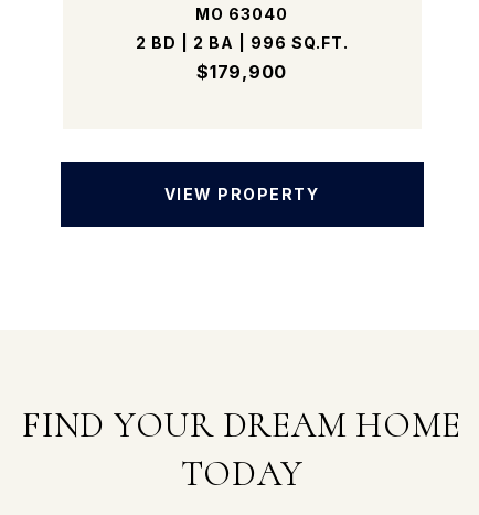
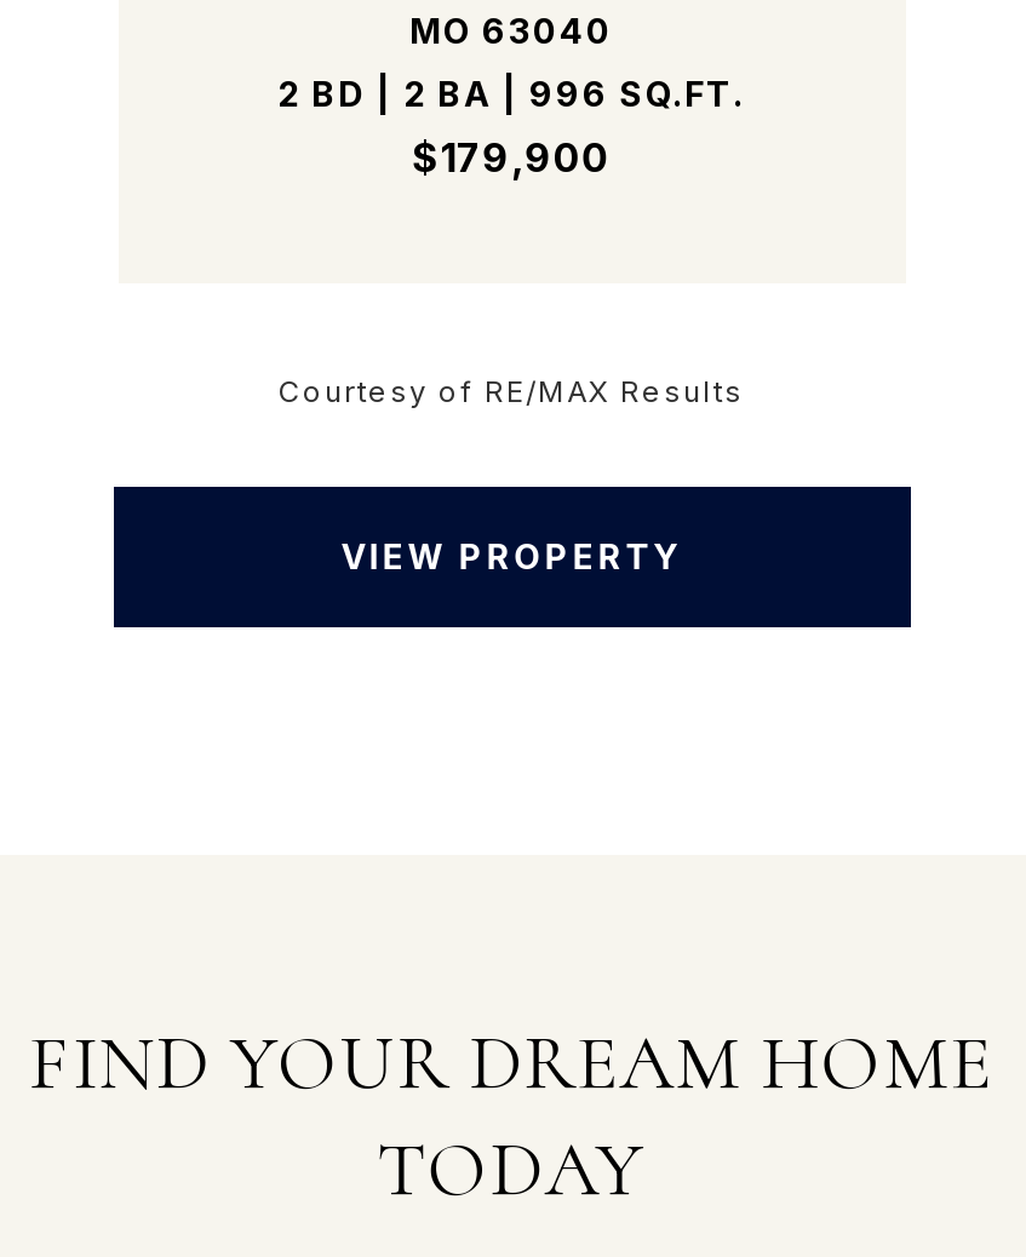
none -> [279,372,744,409] Courtesy of RE/MAX Results

